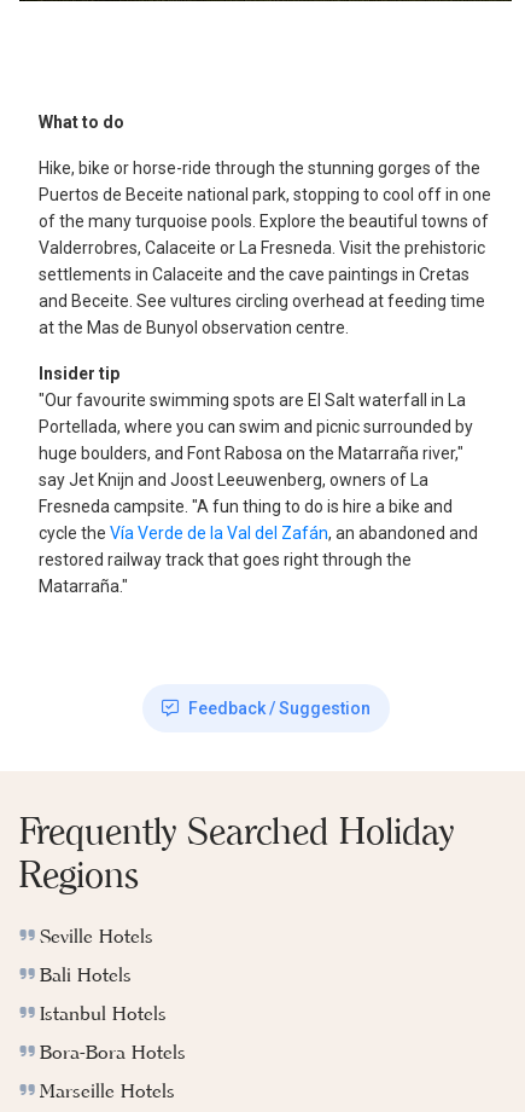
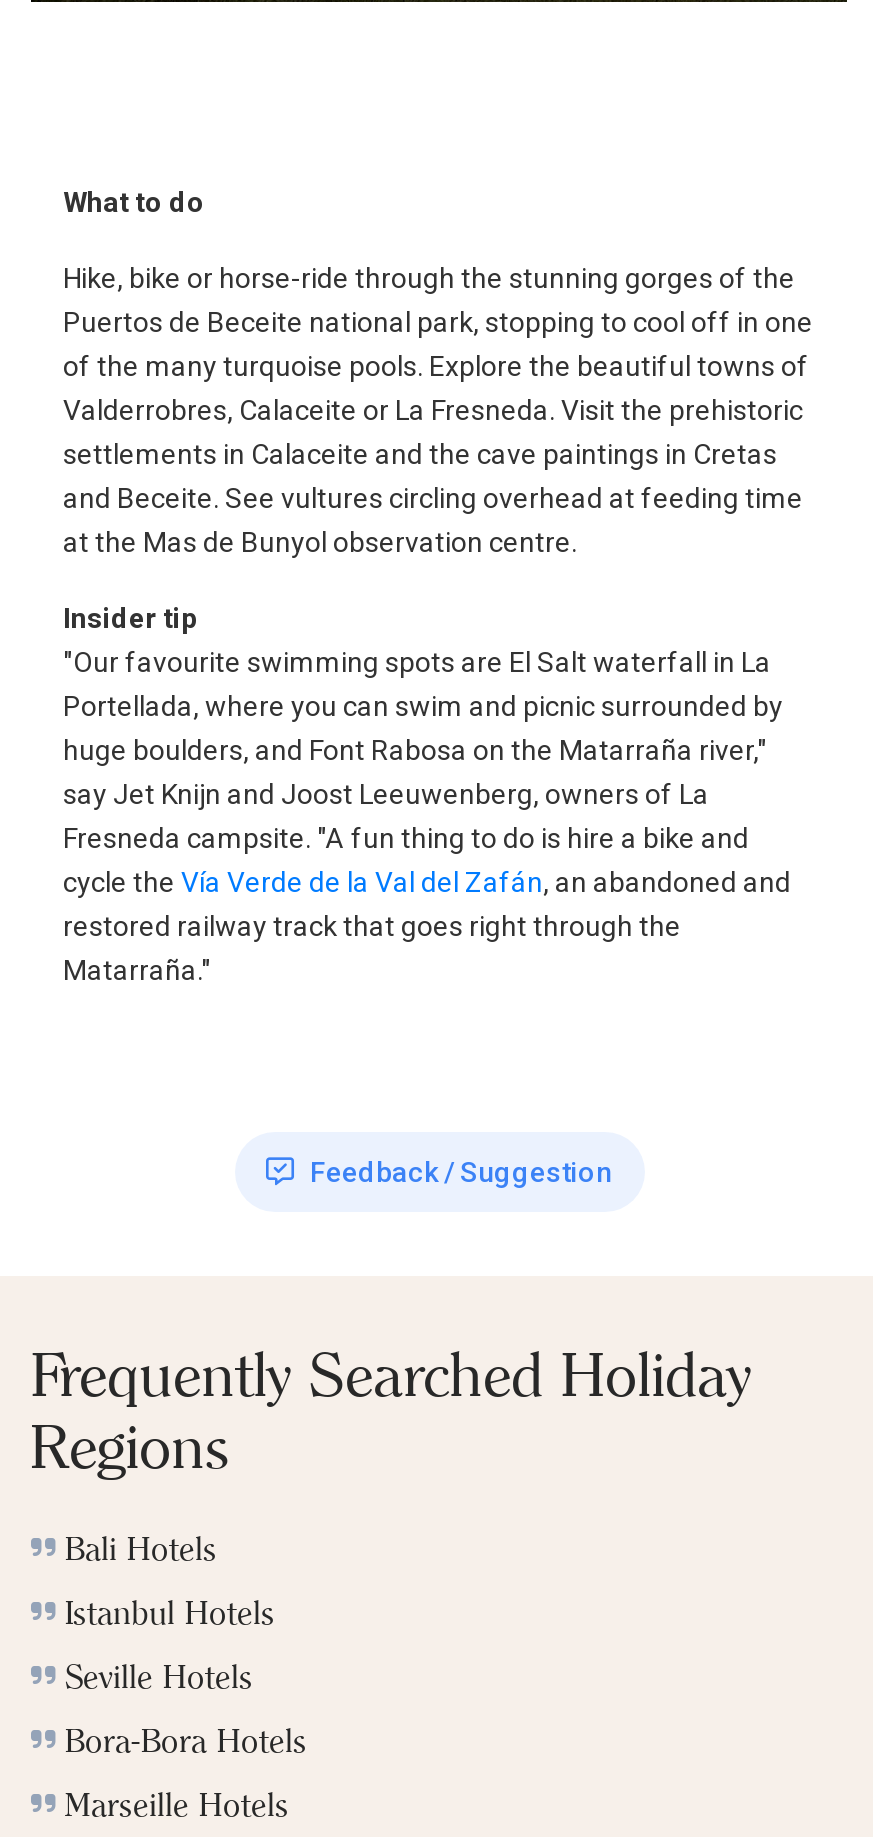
moved [40,923,153,947] -> [65,1655,253,1695]: Seville Hotels
moved [40,962,167,1024] -> [65,1527,275,1631]: Bali Hotels | Istanbul Hotels

